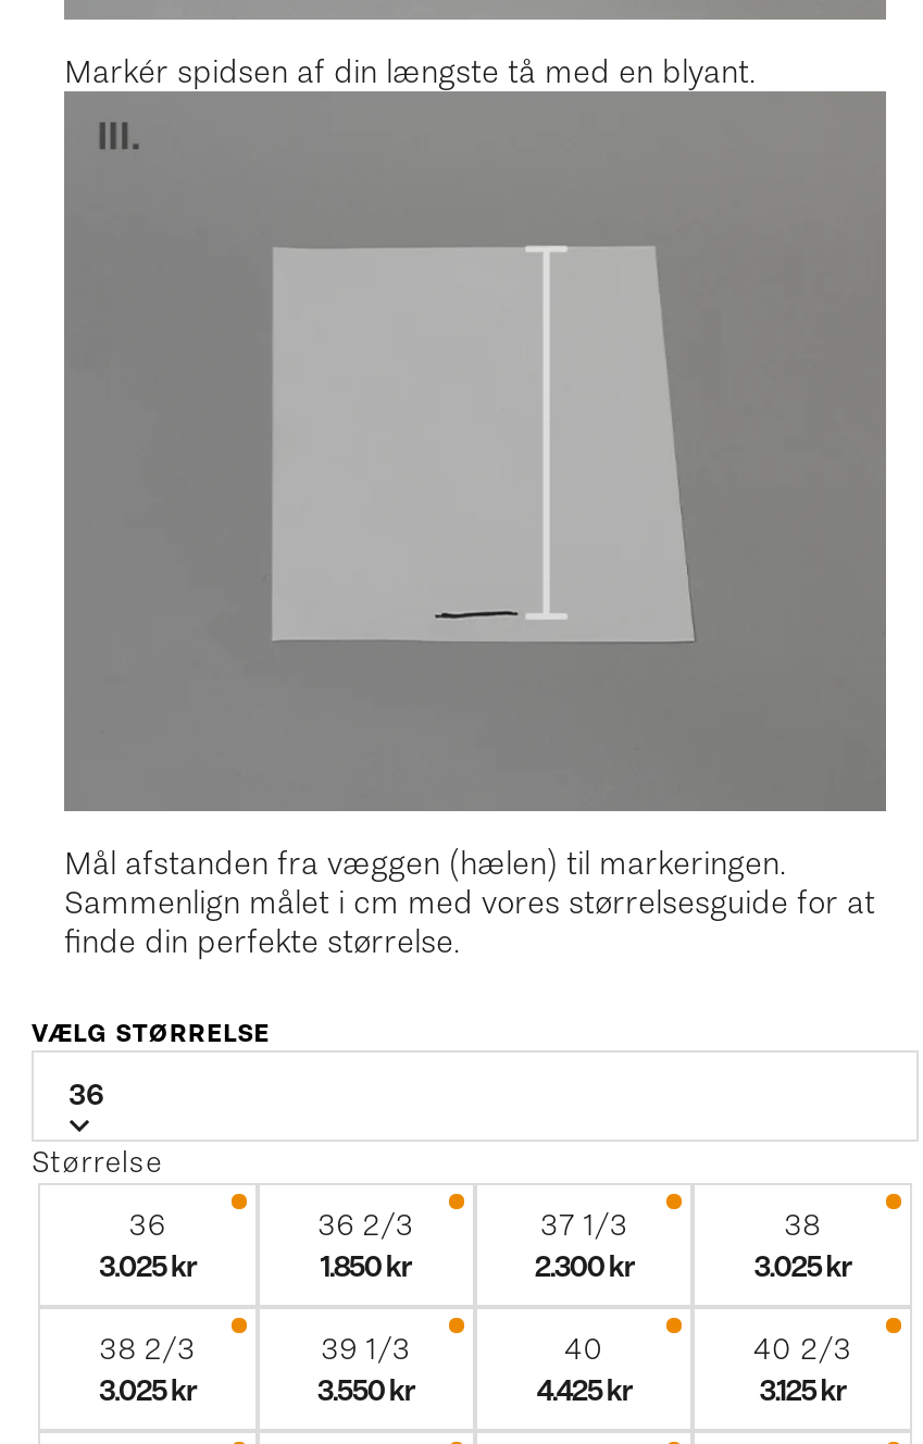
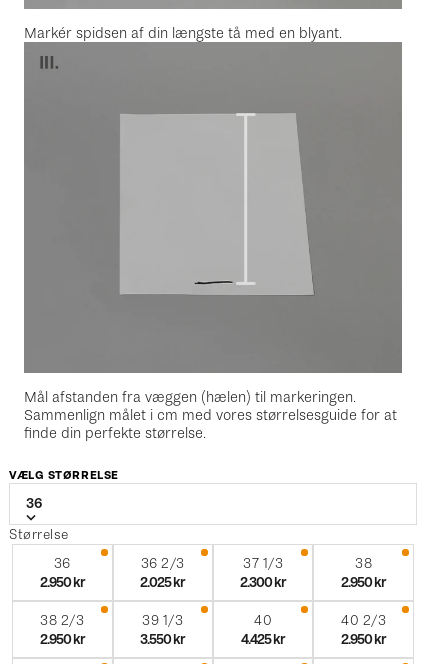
[98,1247,196,1284] 3.025 kr -> [40,574,85,591] 2.950 kr
[320,1247,412,1284] 1.850 kr -> [140,574,185,591] 2.025 kr
[754,1247,852,1284] 3.025 kr -> [341,574,386,591] 2.950 kr
[98,1372,196,1409] 3.025 kr -> [40,631,85,648] 2.950 kr
[759,1372,846,1409] 3.125 kr -> [341,631,386,648] 2.950 kr

